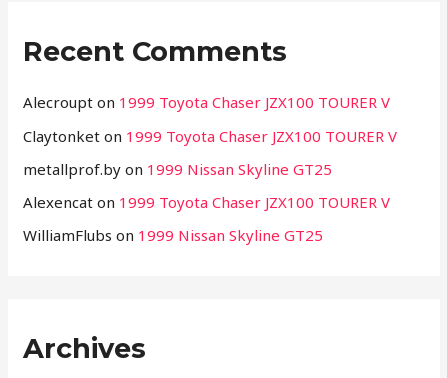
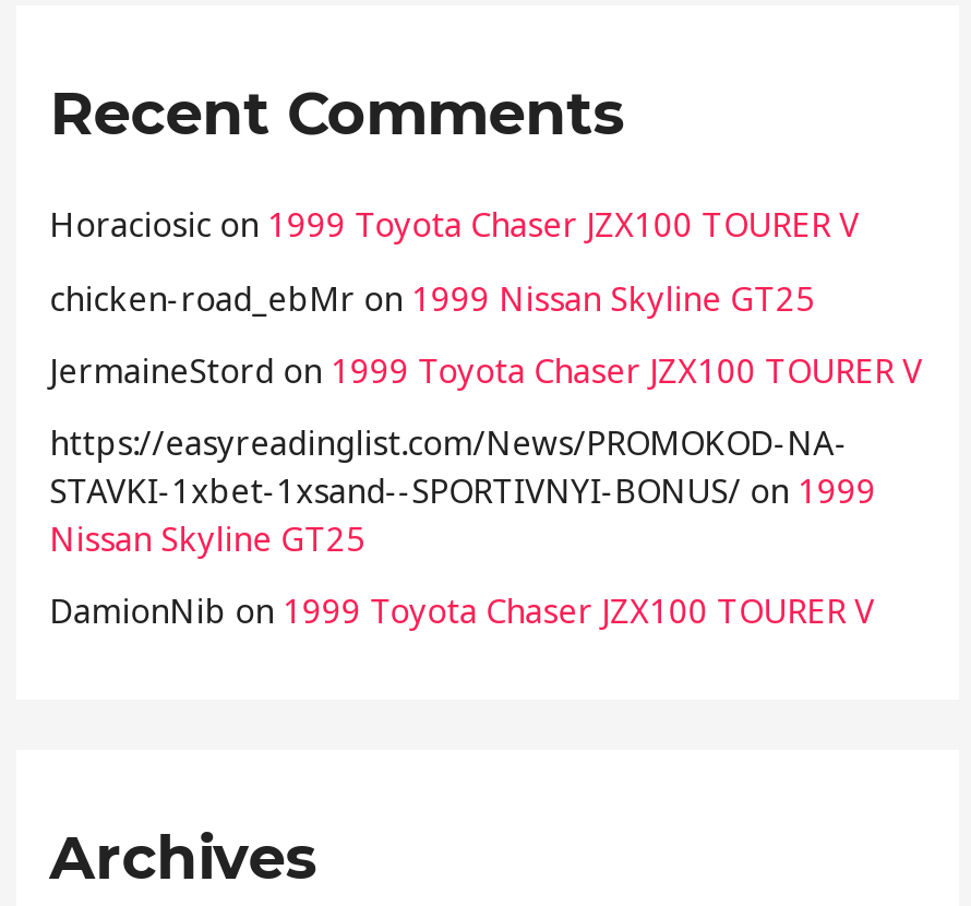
[23,92,390,112] Alecroupt on 1999 Toyota Chaser JZX100 TOURER V -> [49,203,859,247] Horaciosic on 1999 Toyota Chaser JZX100 TOURER V
[23,126,397,146] Claytonket on 1999 Toyota Chaser JZX100 TOURER V -> [49,276,815,319] chicken-road_ebMr on 1999 Nissan Skyline GT25
[23,159,332,179] metallprof.by on 1999 Nissan Skyline GT25 -> [49,348,922,392] JermaineStord on 1999 Toyota Chaser JZX100 TOURER V
[23,192,390,212] Alexencat on 1999 Toyota Chaser JZX100 TOURER V -> [49,421,876,560] https://easyreadinglist.com/News/PROMOKOD-NA- | STAVKI-1xbet-1xsand--SPORTIVNYI-BONUS/ on 1999 | Nissan Skyline GT25
[23,225,323,245] WilliamFlubs on 1999 Nissan Skyline GT25 -> [49,589,874,633] DamionNib on 1999 Toyota Chaser JZX100 TOURER V

